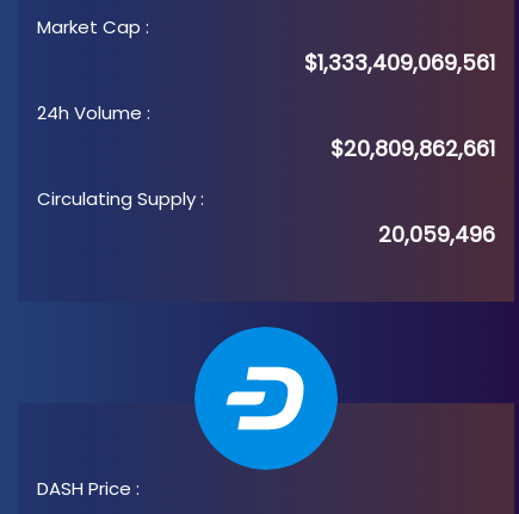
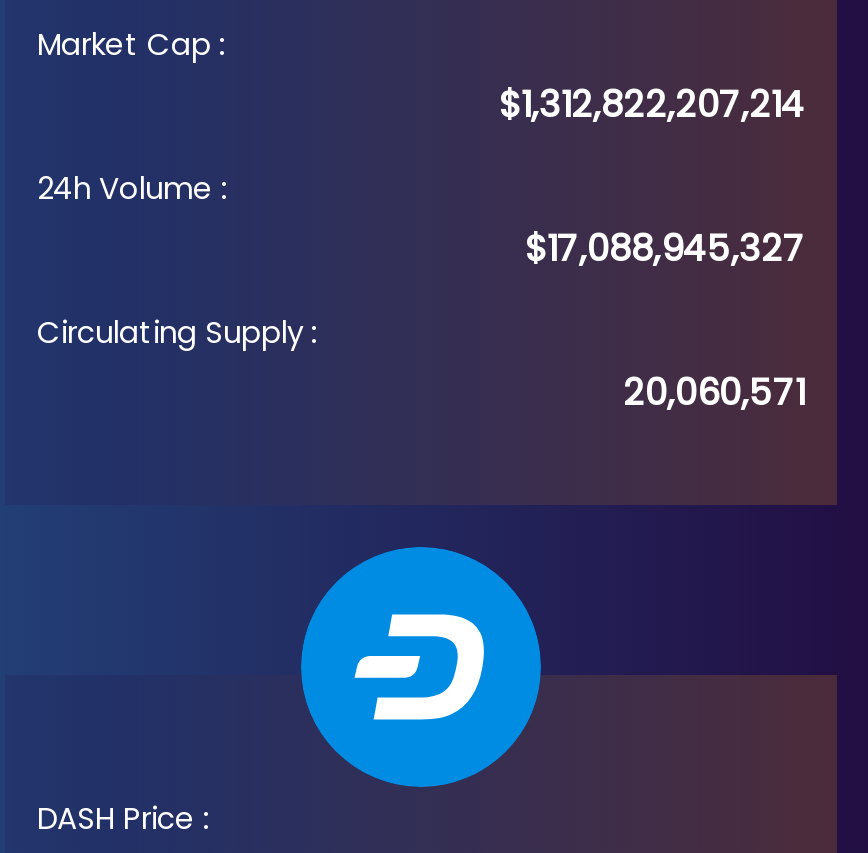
[304,48,495,78] $1,333,409,069,561 -> [499,79,805,129] $1,312,822,207,214
[330,134,495,163] $20,809,862,661 -> [525,223,805,273] $17,088,945,327
[378,219,495,249] 20,059,496 -> [623,367,805,417] 20,060,571

